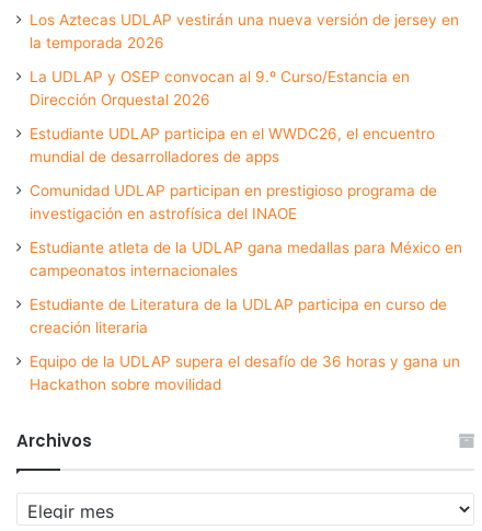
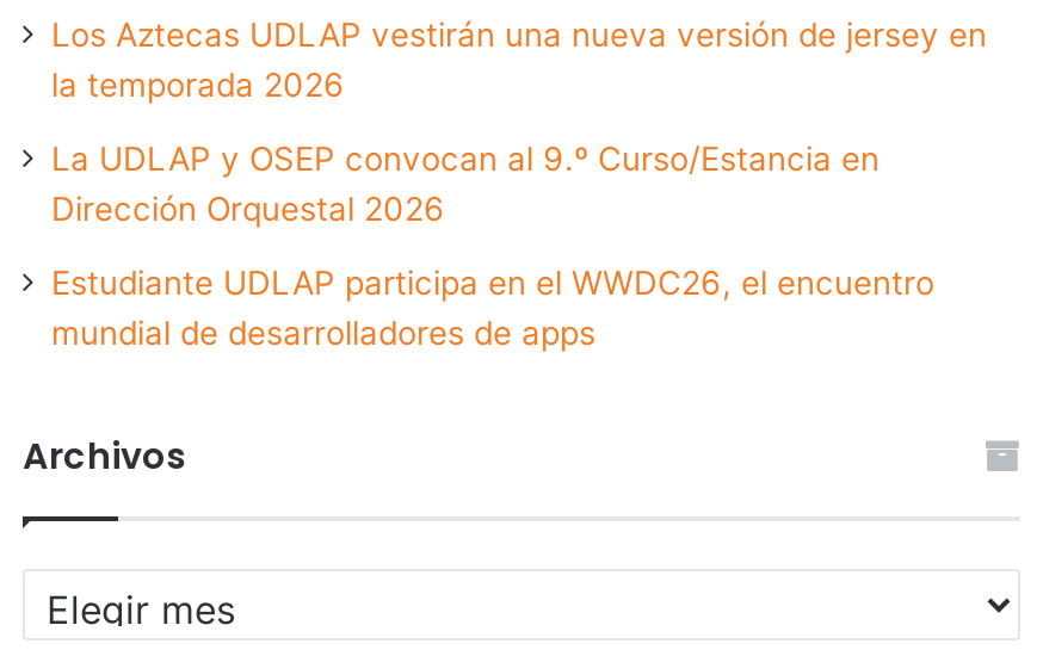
[30,182,462,393] Comunidad UDLAP participan en prestigioso programa de | investigación en astrofísica del INAOE | Estudiante atleta de la UDLAP gana medallas para México en | campeonatos internacionales | Estudiante de Literatura de la UDLAP participa en curso de | creación literaria | Equipo de la UDLAP supera el desafío de 36 horas y gana un | Hackathon sobre movilidad -> none

